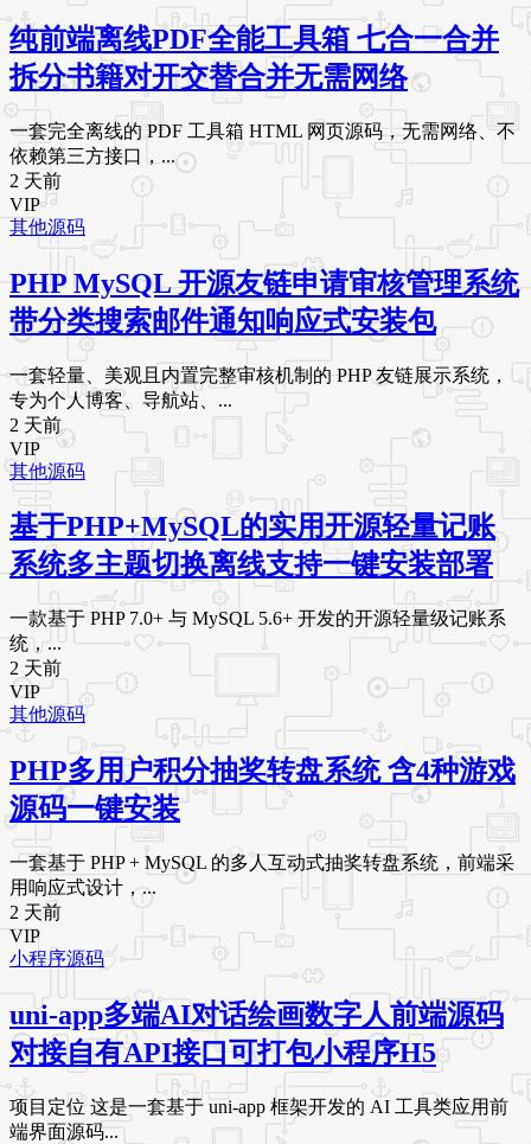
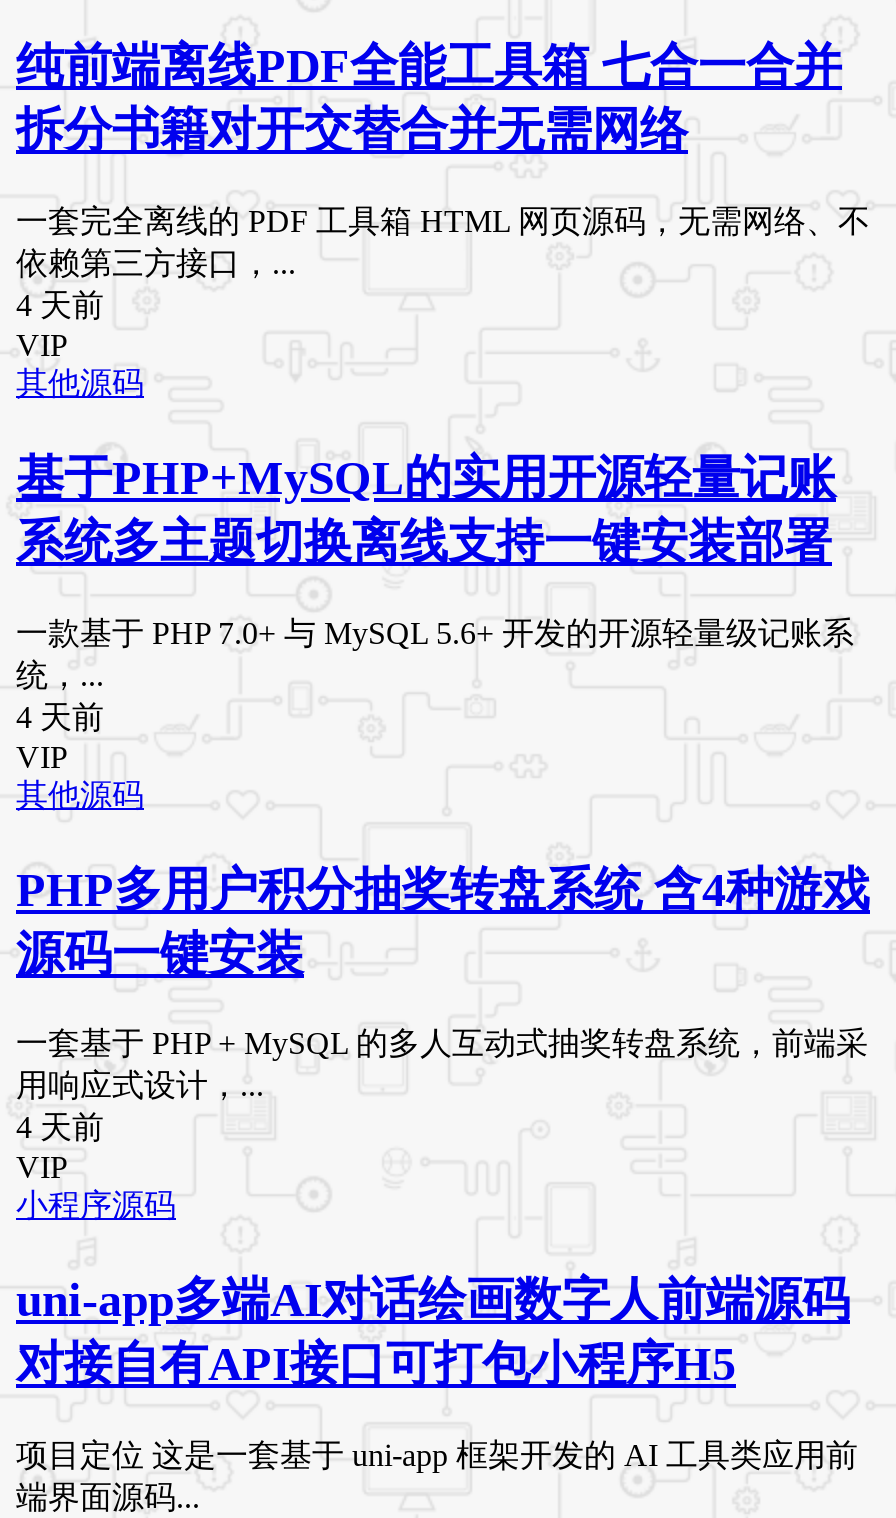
[9,170,519,435] 2 天前 | VIP | 其他源码 | PHP MySQL 开源友链申请审核管理系统 | 带分类搜索邮件通知响应式安装包 | 一套轻量、美观且内置完整审核机制的 PHP 友链展示系统， | 专为个人博客、导航站、... | 2 天前 -> [16,288,104,322] 4 天前
[9,658,62,679] 2 天前 -> [16,699,104,733] 4 天前
[9,902,62,923] 2 天前 -> [16,1111,104,1145] 4 天前

